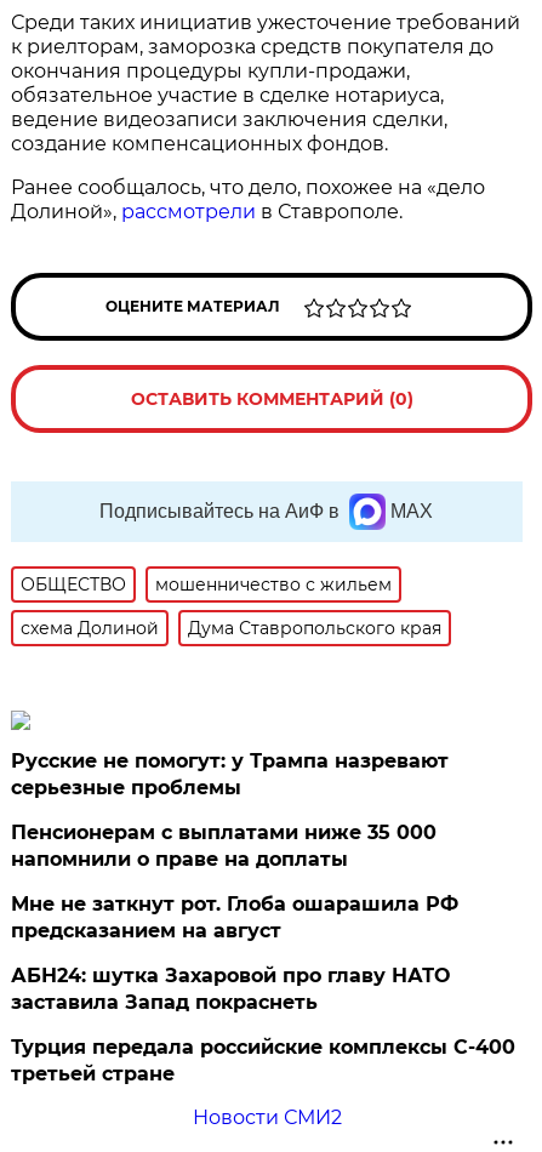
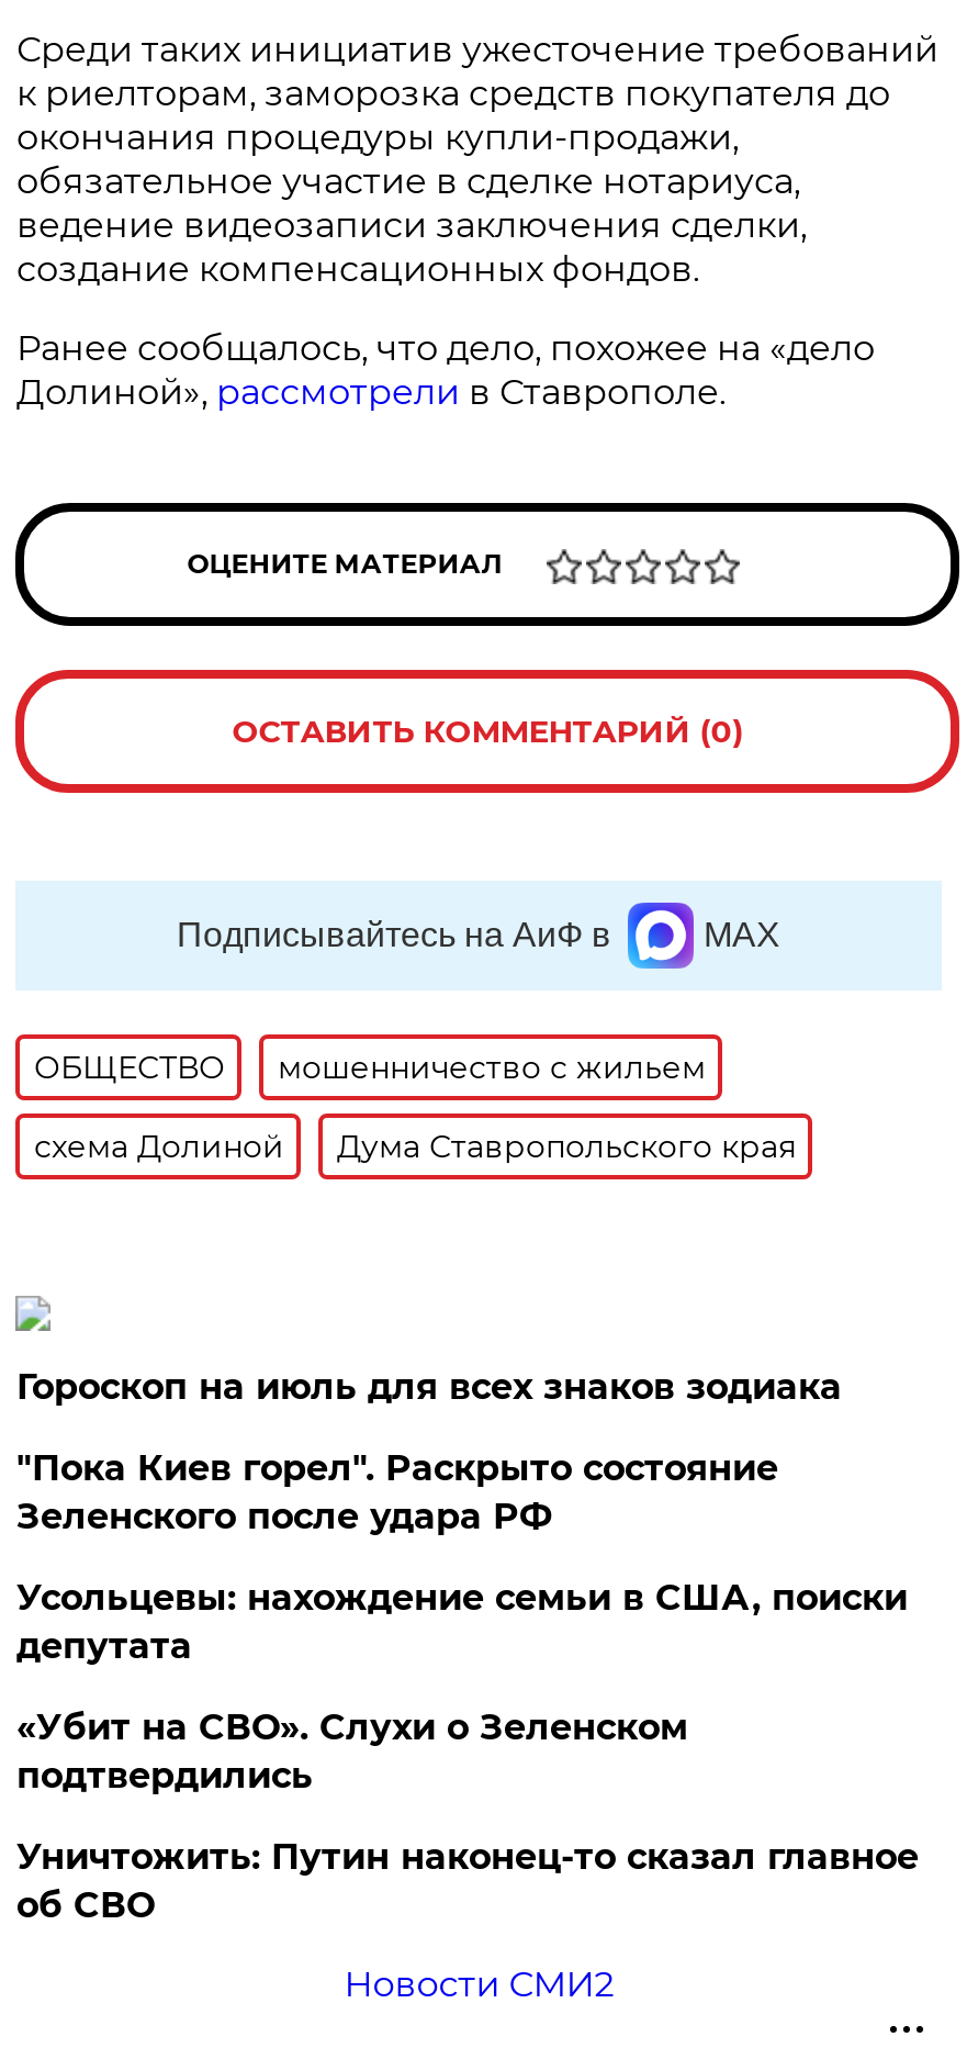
[11,749,449,799] Русские не помогут: у Трампа назревают | серьезные проблемы -> [16,1366,842,1408] Гороскоп на июль для всех знаков зодиака
[11,821,437,871] Пенсионерам с выплатами ниже 35 000 | напомнили о праве на доплаты -> [16,1447,778,1537] "Пока Киев горел". Раскрыто состояние | Зеленского после удара РФ
[11,892,459,942] Мне не заткнут рот. Глоба ошарашила РФ | предсказанием на август -> [16,1577,908,1667] Усольцевы: нахождение семьи в США, поиски | депутата
[11,964,450,1014] АБН24: шутка Захаровой про главу НАТО | заставила Запад покраснеть -> [16,1706,688,1797] «Убит на СВО». Слухи о Зеленском | подтвердились
[11,1036,516,1085] Турция передала российские комплексы С-400 | третьей стране -> [16,1836,918,1926] Уничтожить: Путин наконец-то сказал главное | об СВО

